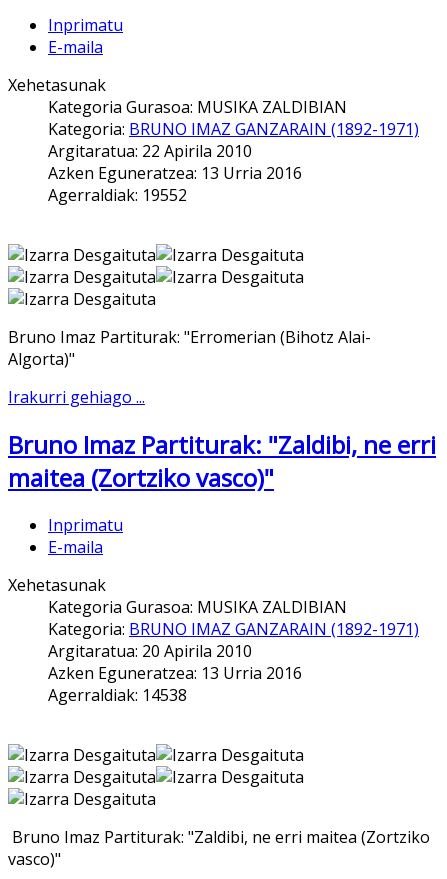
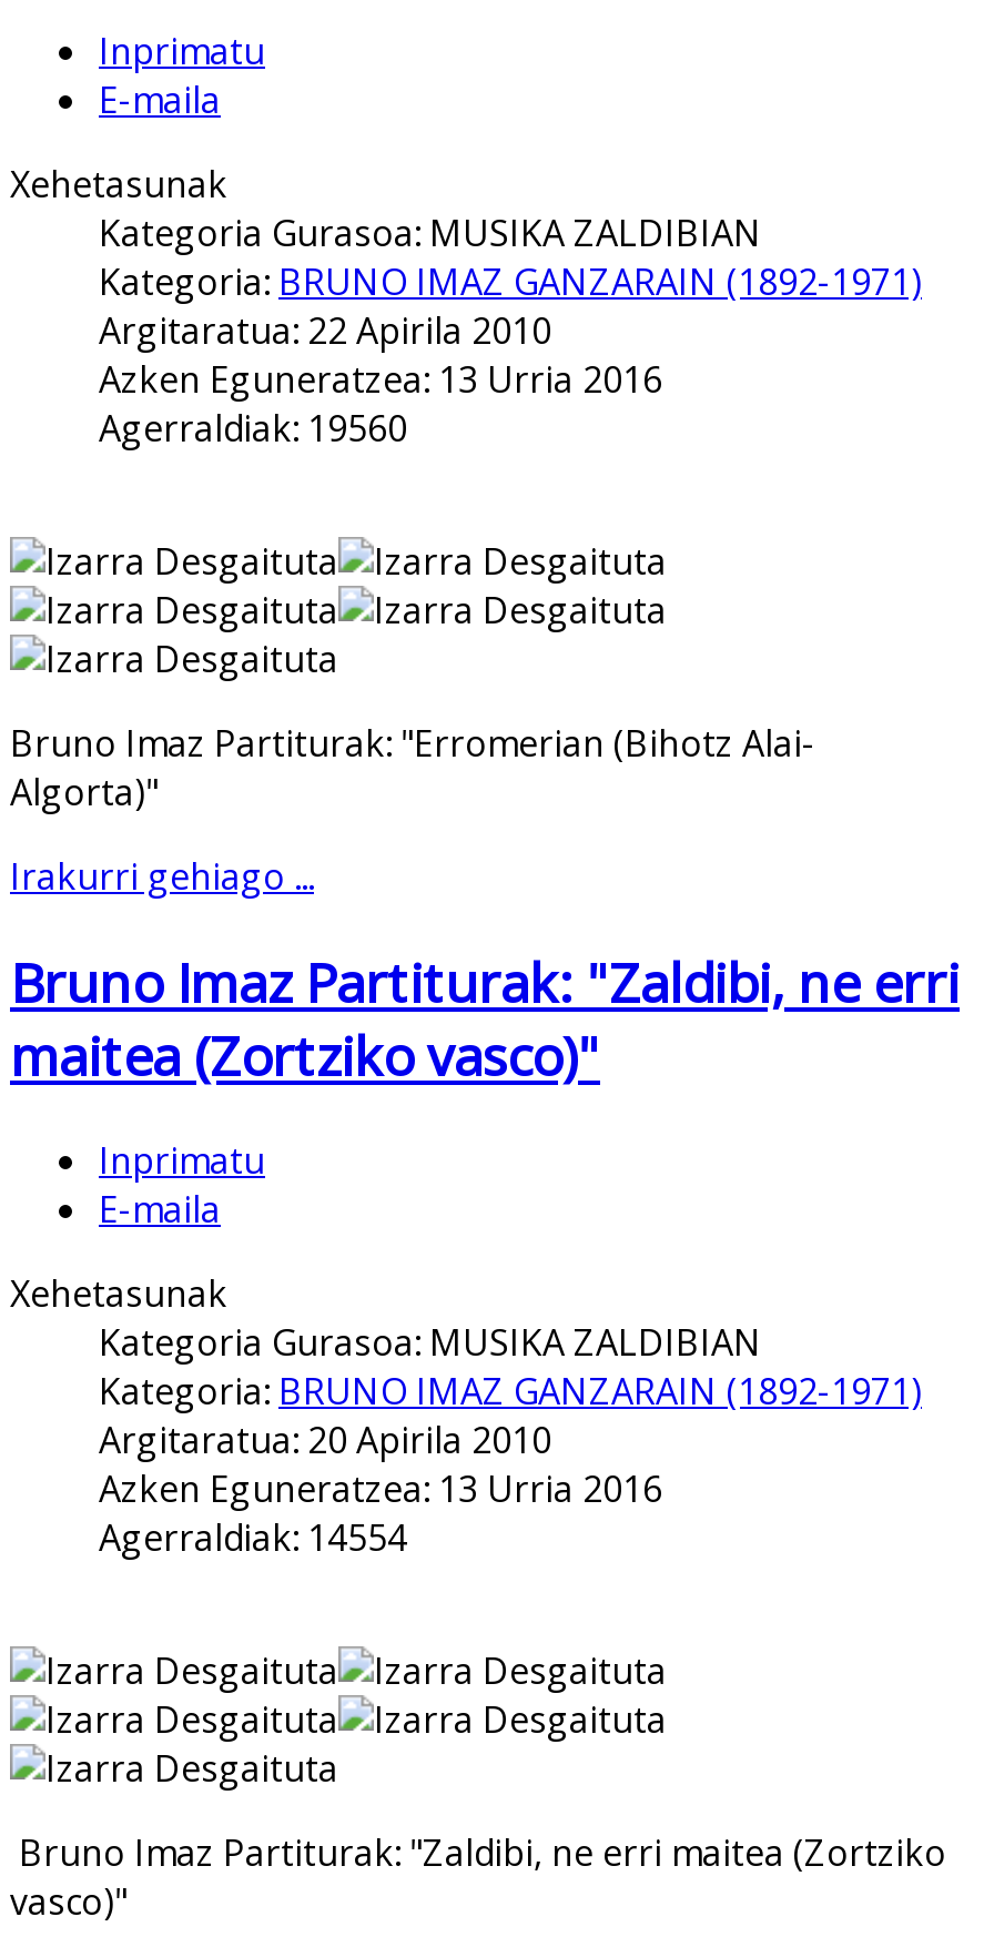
[48,184,187,206] Agerraldiak: 19552 -> [99,403,407,452] Agerraldiak: 19560
[48,683,187,705] Agerraldiak: 14538 -> [99,1512,407,1561] Agerraldiak: 14554

